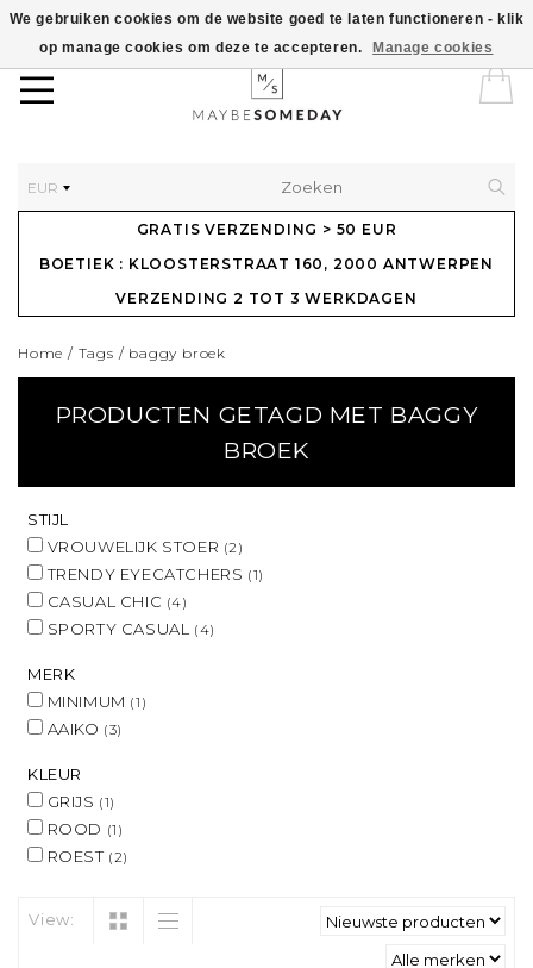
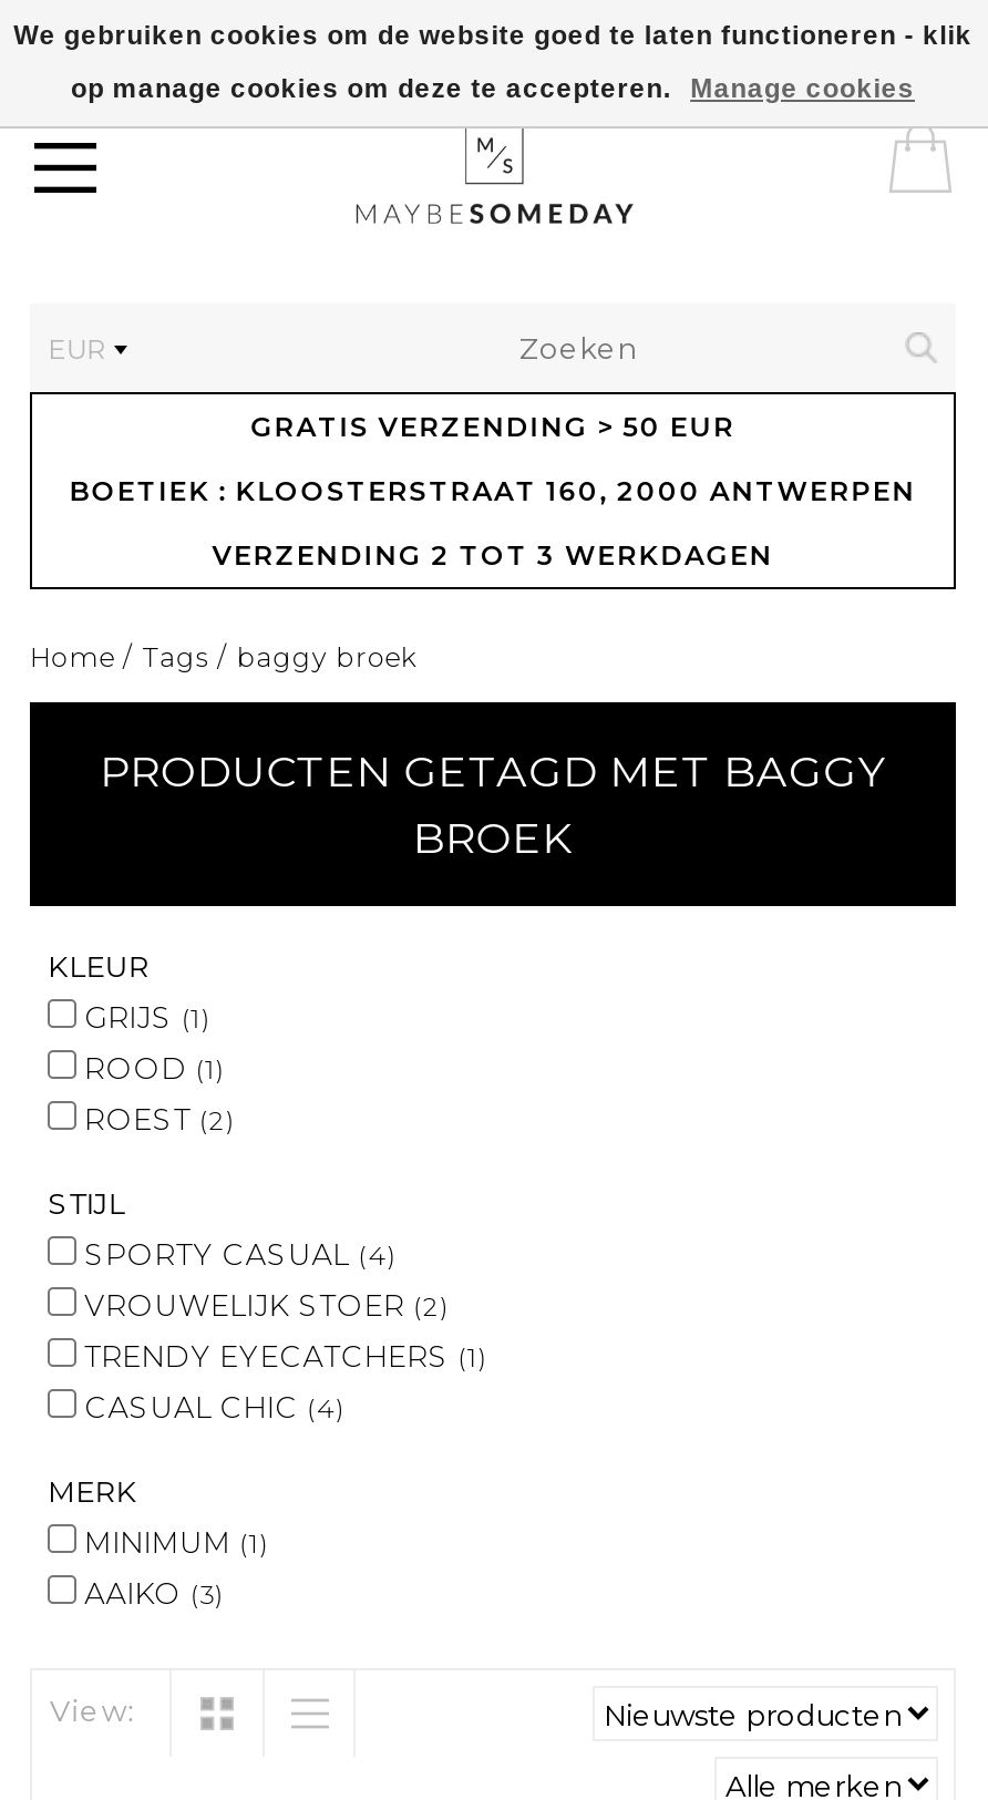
moved [27,510,264,738] -> [48,1185,488,1611]: STIJL | VROUWELIJK STOER (2) | TRENDY EYECATCHERS (1) | CASUAL CHIC (4) | SPORTY CASUAL (4) | MERK | MINIMUM (1) | AAIKO (3)
moved [27,764,128,866] -> [48,948,236,1136]: KLEUR | GRIJS (1) | ROOD (1) | ROEST (2)

